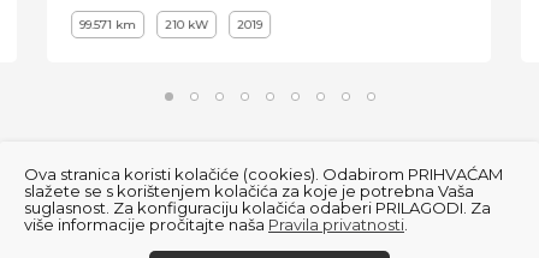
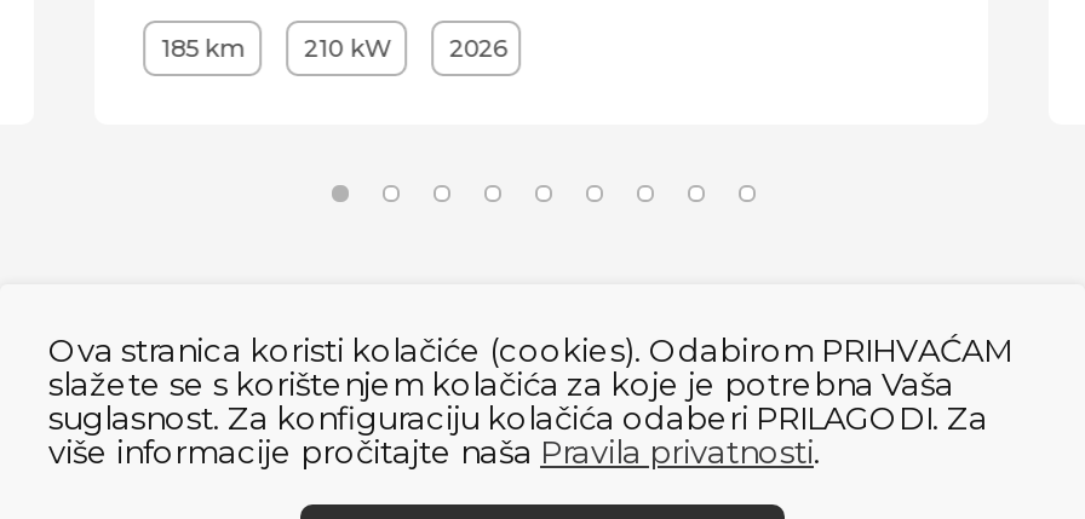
[80,16,136,32] 99.571 km -> [161,31,246,63] 185 km
[237,16,263,32] 2019 -> [449,31,505,63] 2026

